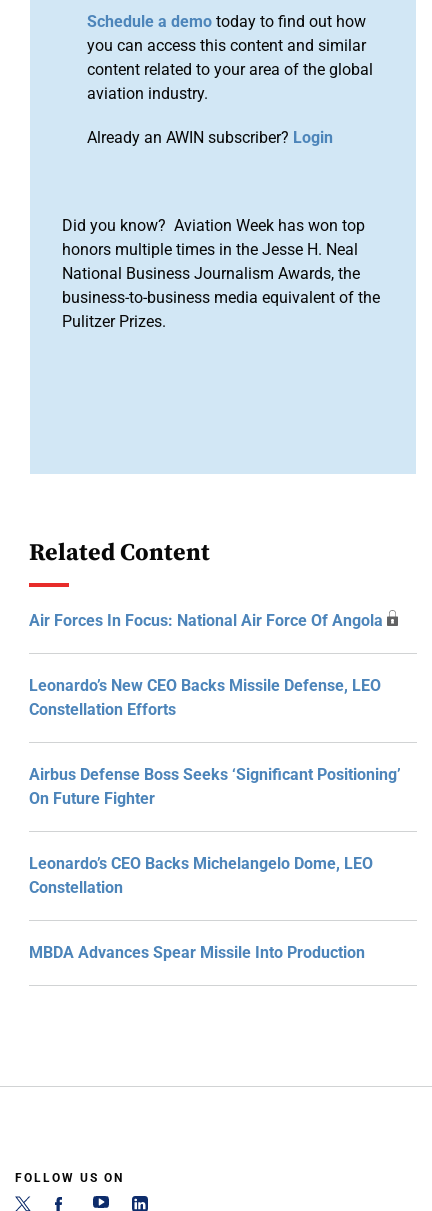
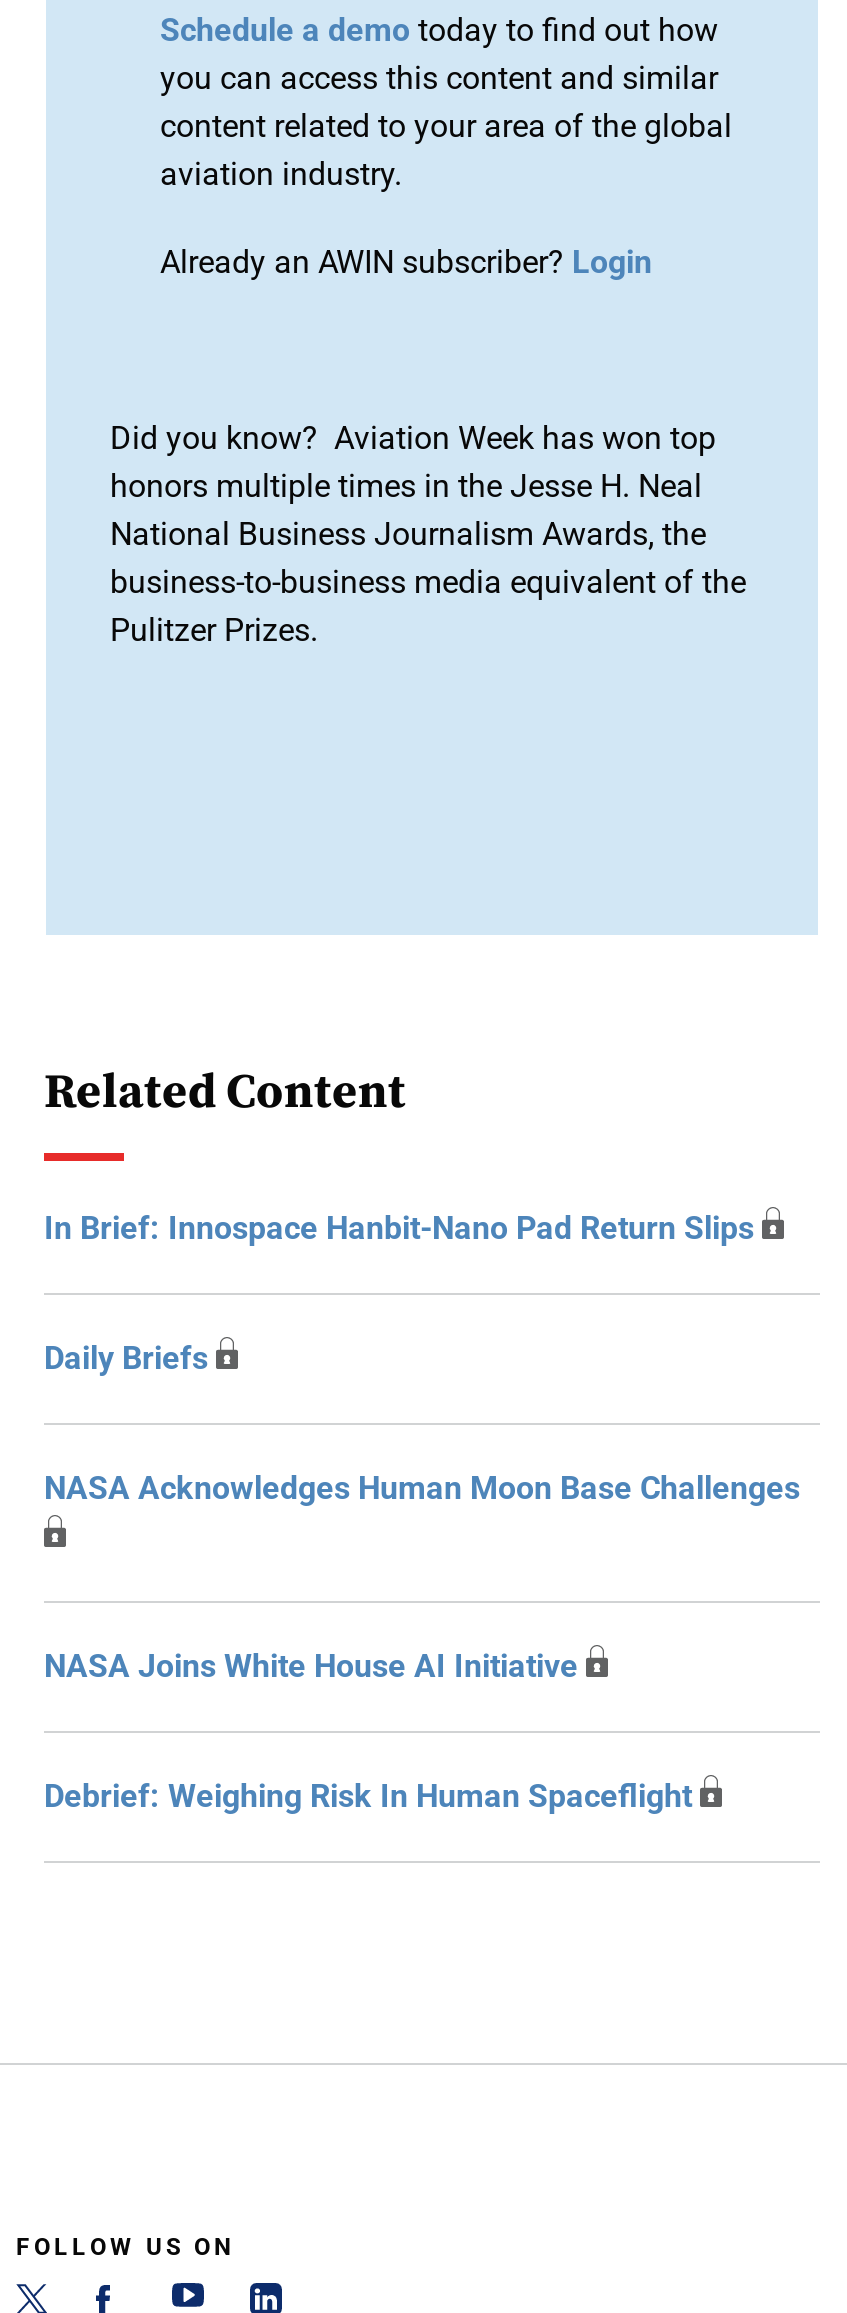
[29,611,383,630] Air Forces In Focus: National Air Force Of Angola -> [44,1209,754,1247] In Brief: Innospace Hanbit-Nano Pad Return Slips
[29,676,381,719] Leonardo’s New CEO Backs Missile Defense, LEO | Constellation Efforts -> [44,1339,208,1377] Daily Briefs
[29,765,401,808] Airbus Defense Boss Seeks ‘Significant Positioning’ | On Future Fighter -> [44,1469,800,1507] NASA Acknowledges Human Moon Base Challenges
[29,854,373,897] Leonardo’s CEO Backs Michelangelo Dome, LEO | Constellation -> [44,1647,578,1685] NASA Joins White House AI Initiative
[29,943,365,962] MBDA Advances Spear Missile Into Production -> [44,1777,692,1815] Debrief: Weighing Risk In Human Spaceflight

